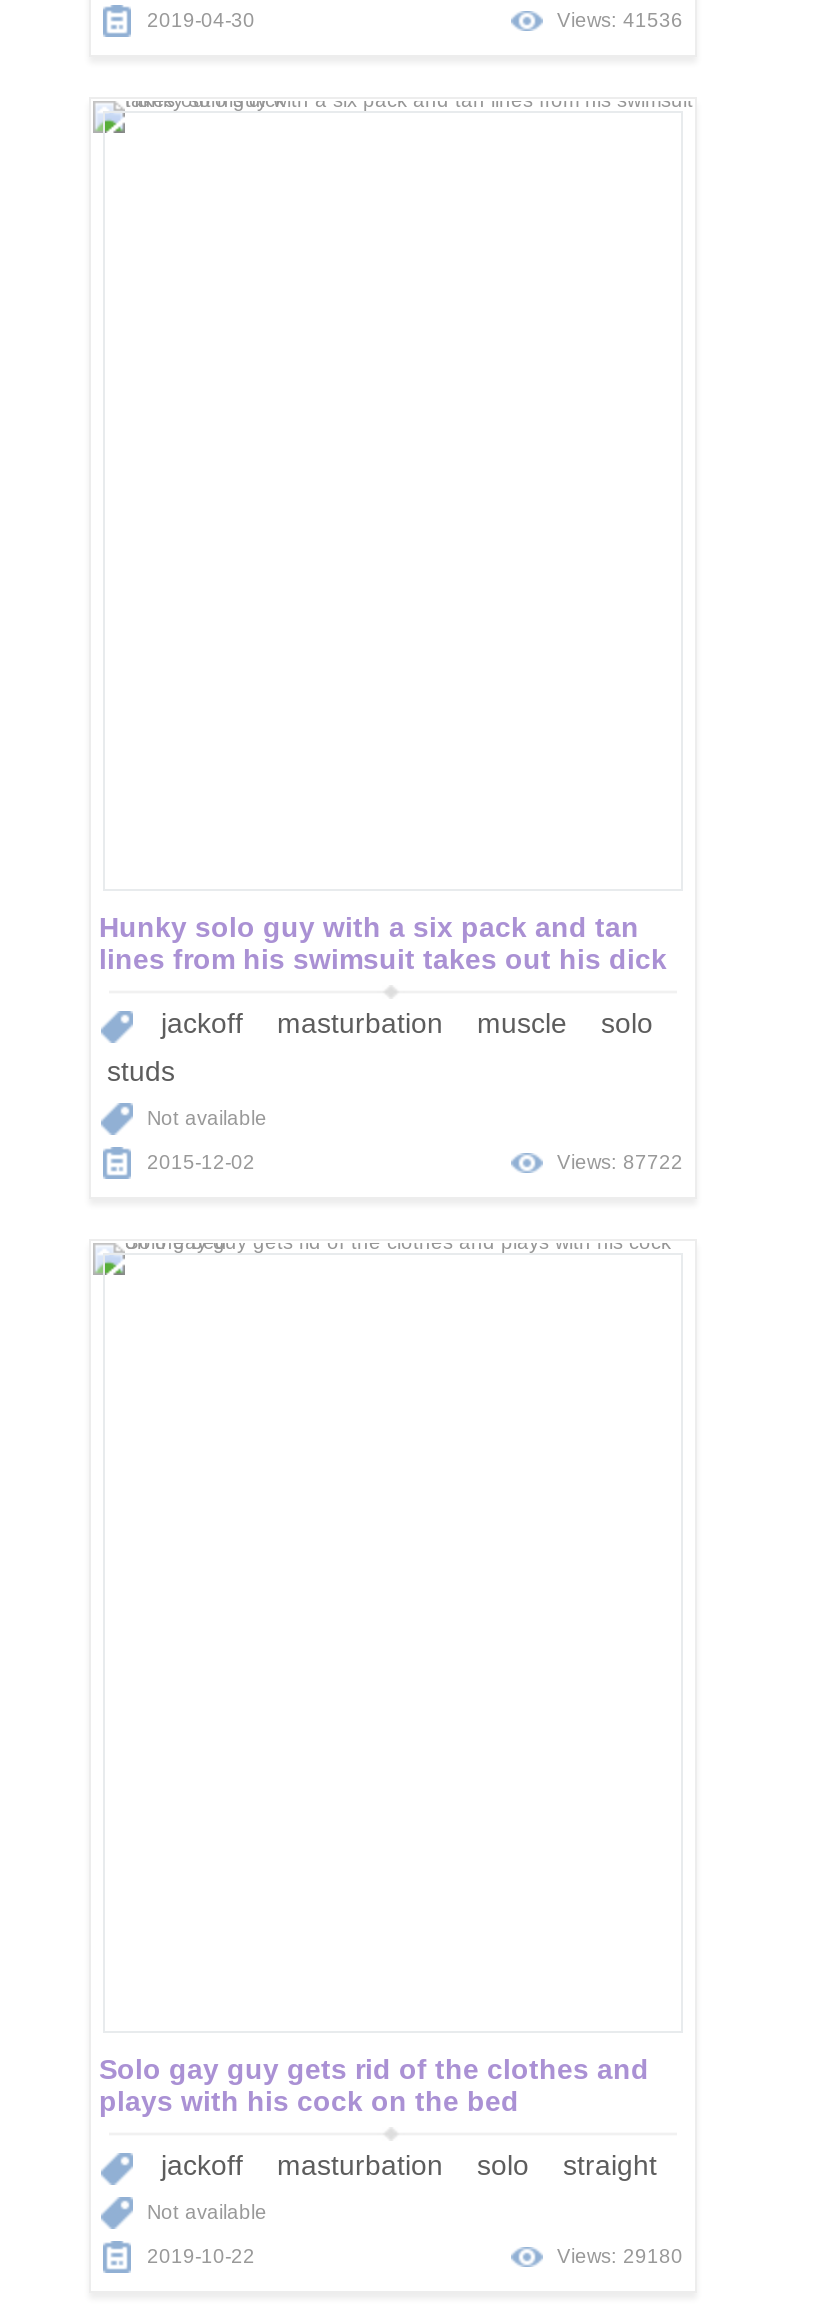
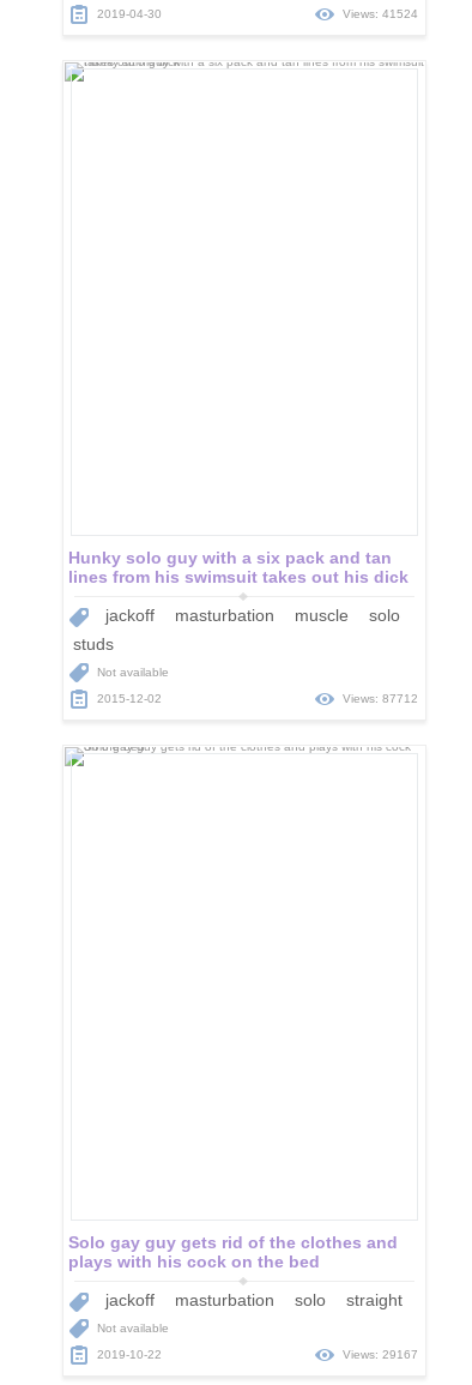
[551,9,683,31] Views: 41536 -> [339,7,418,20] Views: 41524
[551,1151,683,1173] Views: 87722 -> [339,692,418,705] Views: 87712
[551,2245,683,2267] Views: 29180 -> [339,1348,418,1361] Views: 29167

